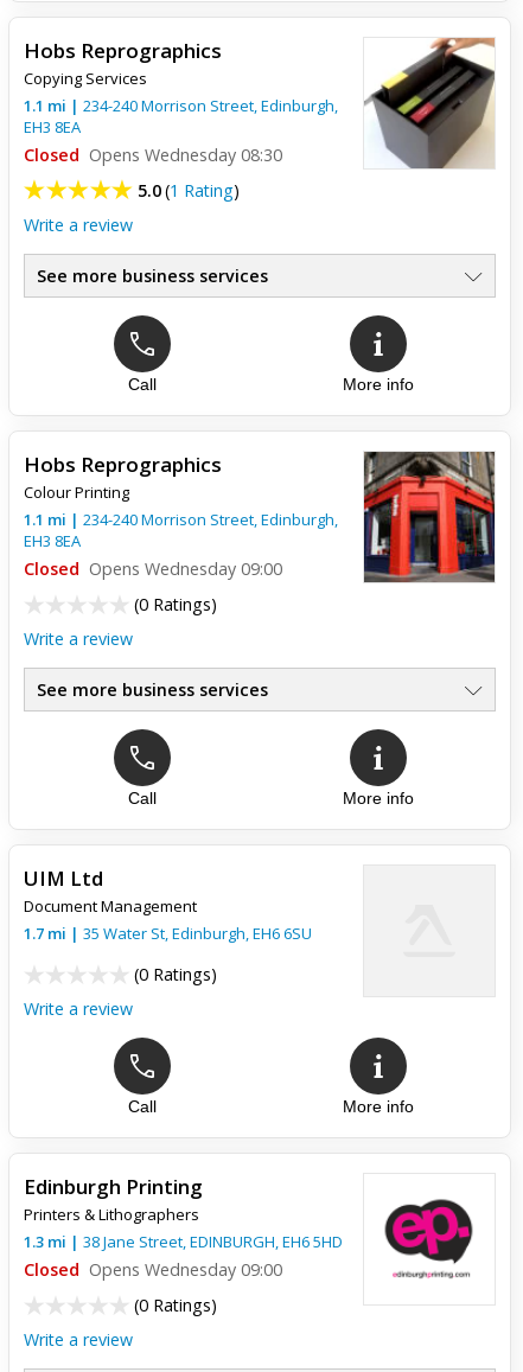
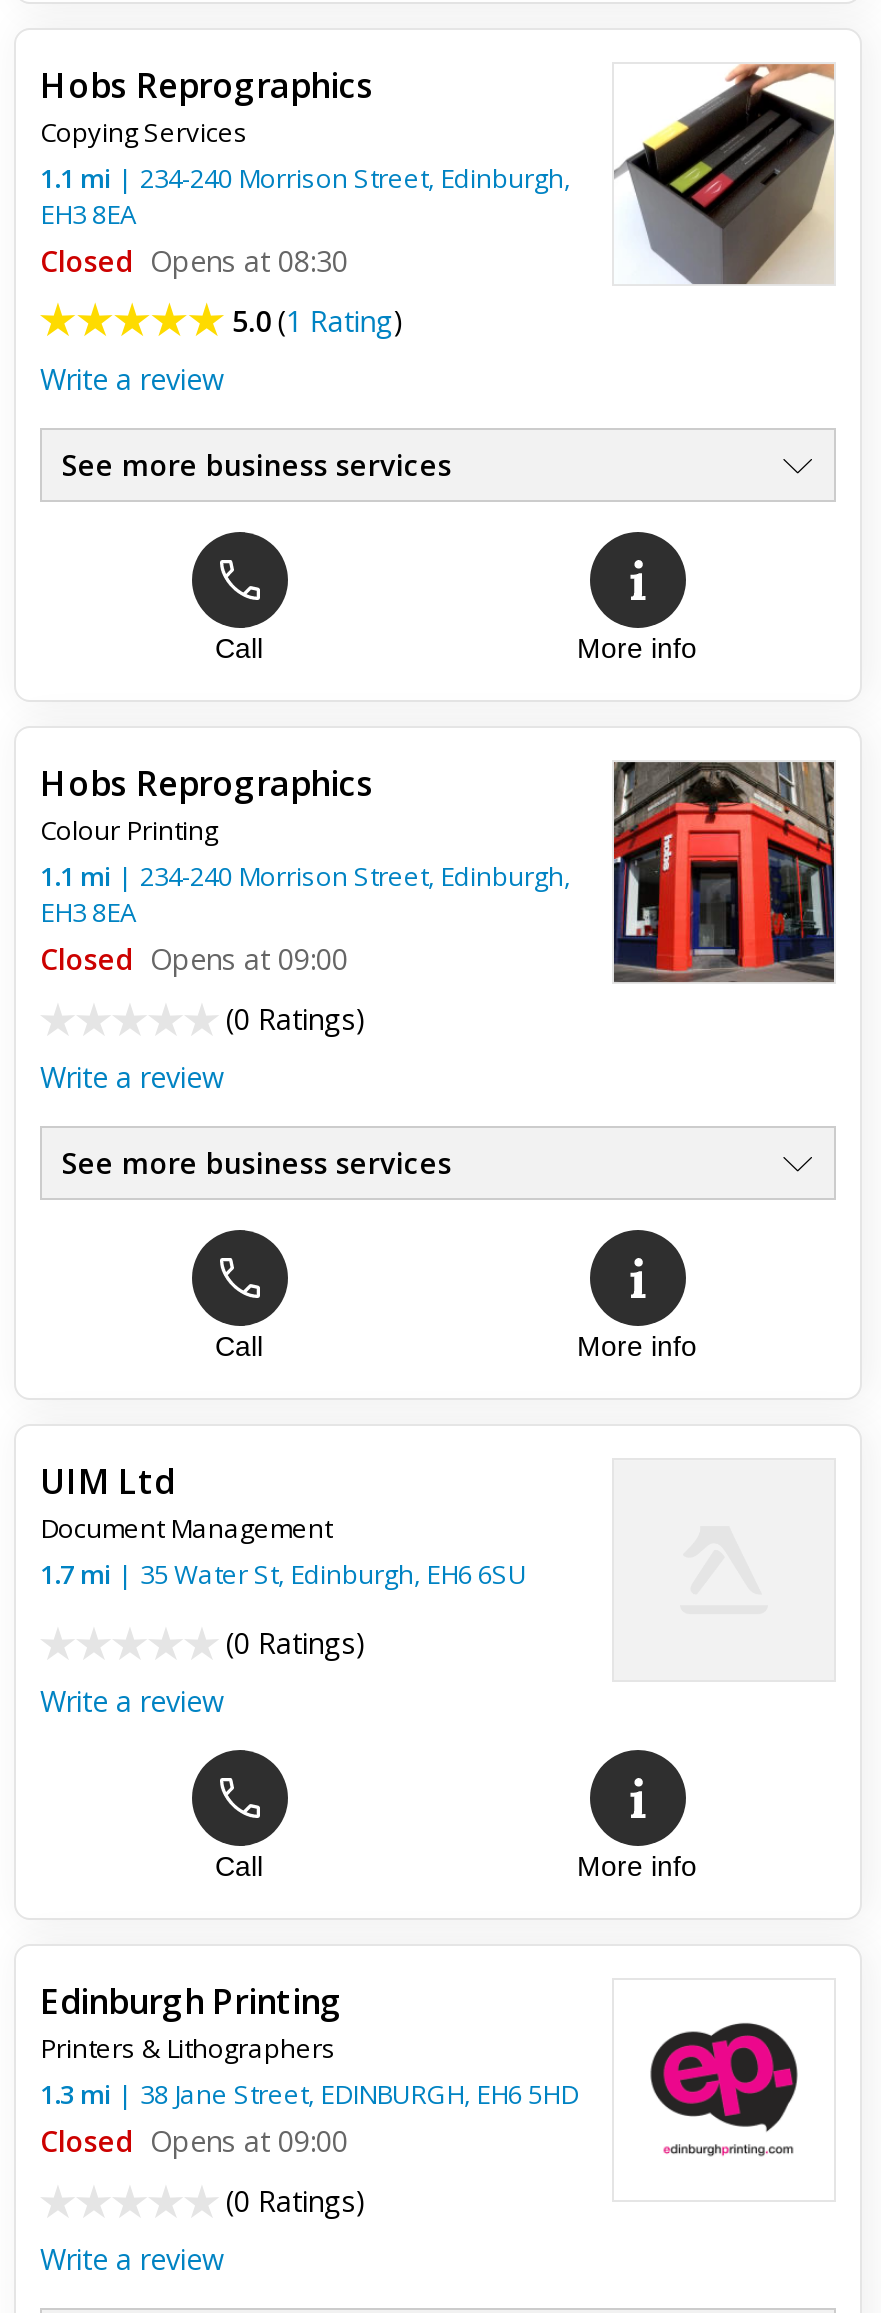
[24,143,282,166] Closed Opens Wednesday 08:30 -> [40,242,348,280] Closed Opens at 08:30
[24,557,282,580] Closed Opens Wednesday 09:00 -> [40,940,348,978] Closed Opens at 09:00
[24,1258,282,1281] Closed Opens Wednesday 09:00 -> [40,2122,348,2160] Closed Opens at 09:00

